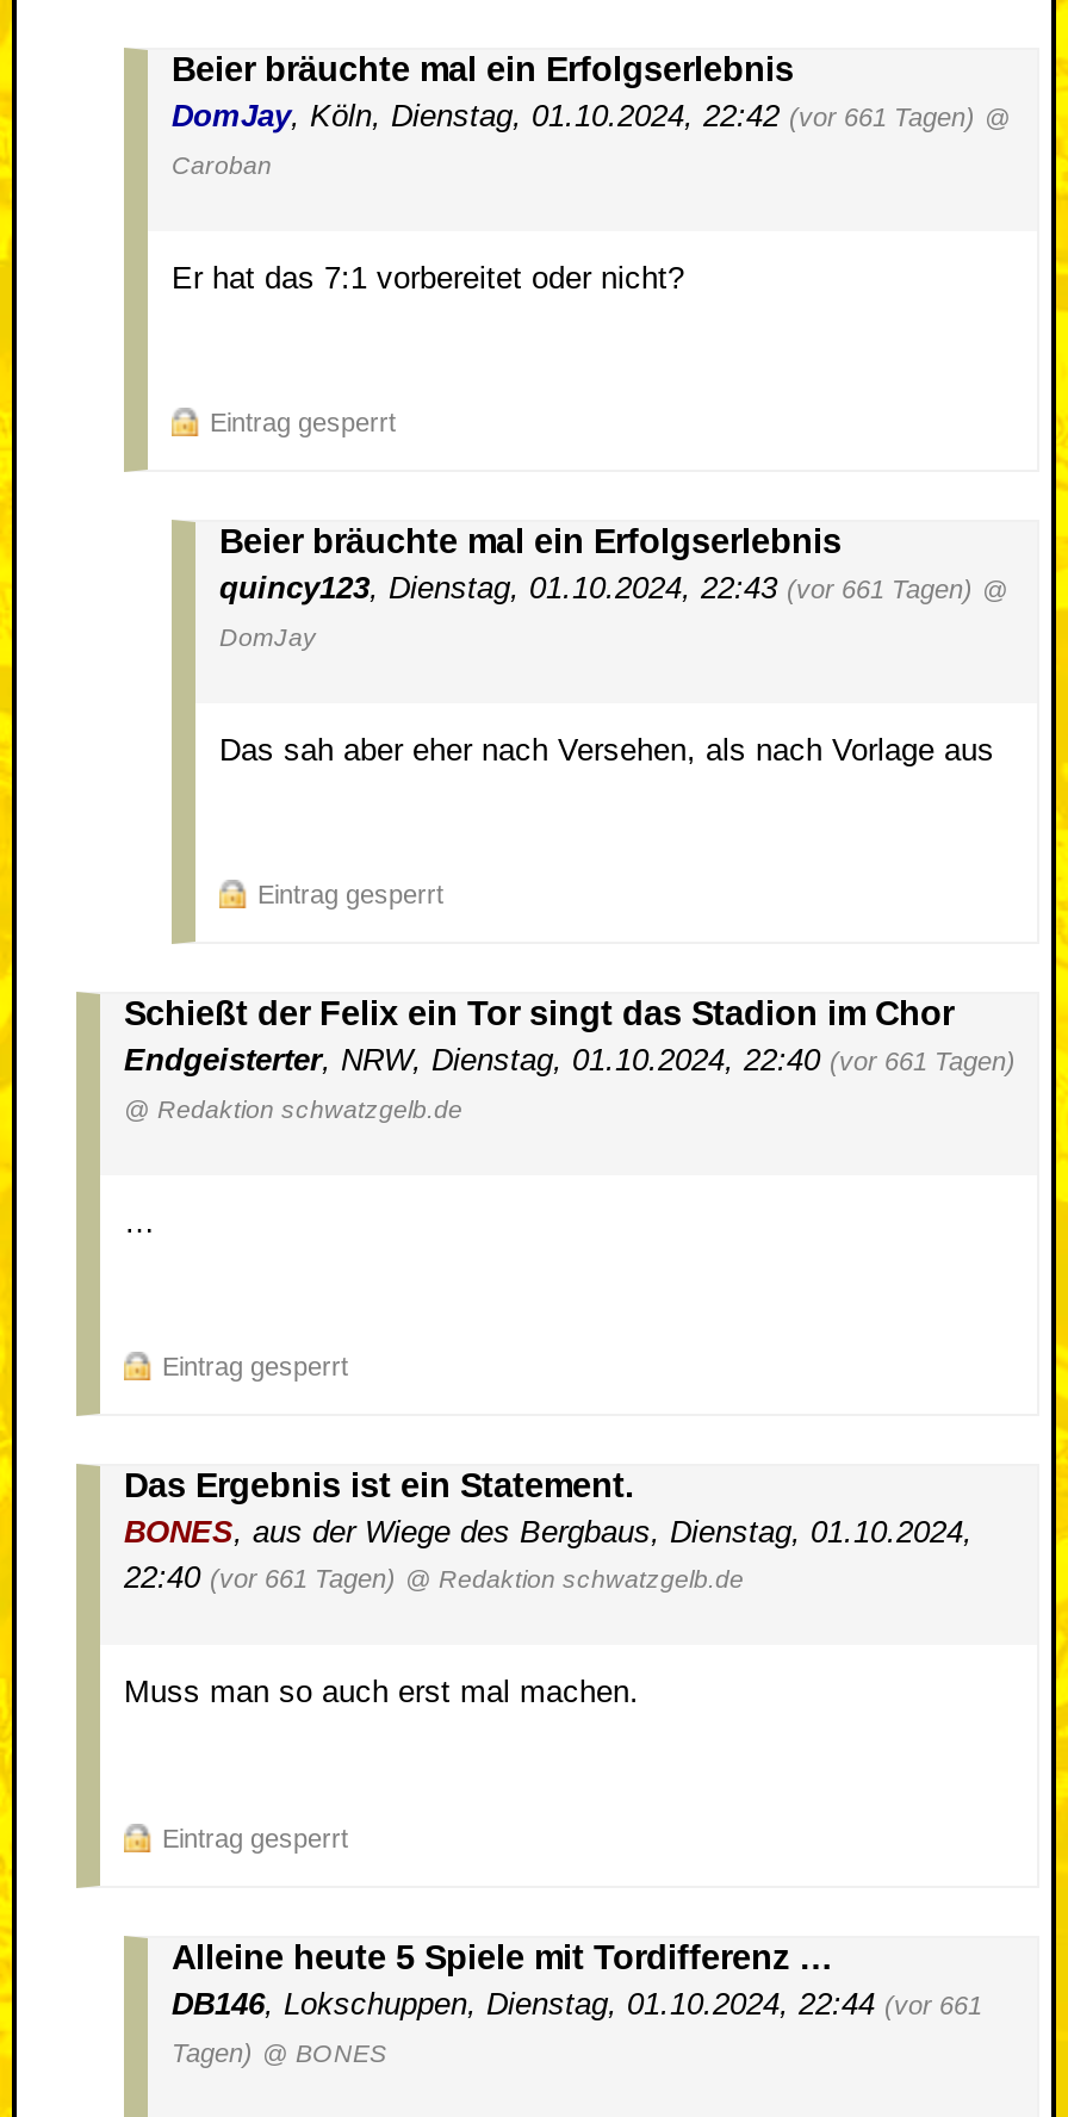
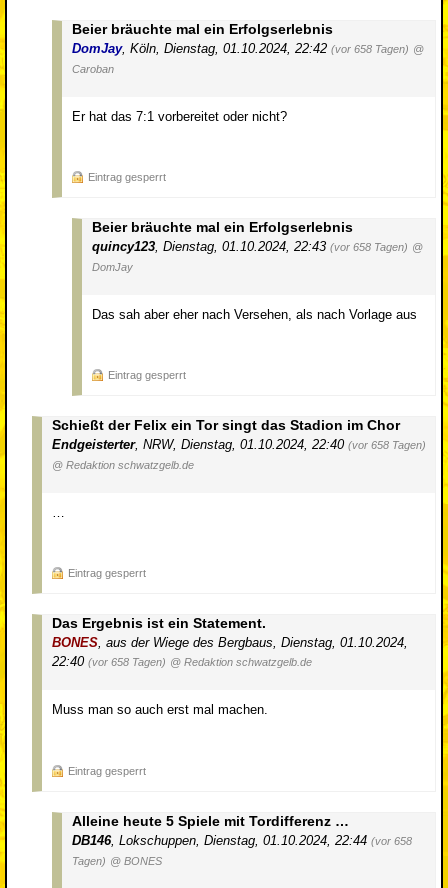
[172,97,1011,132] DomJay, Köln, Dienstag, 01.10.2024, 22:42 (vor 661 Tagen) @ -> [72,40,424,55] DomJay, Köln, Dienstag, 01.10.2024, 22:42 (vor 658 Tagen) @
[219,569,1008,605] quincy123, Dienstag, 01.10.2024, 22:43 (vor 661 Tagen) @ -> [92,239,423,254] quincy123, Dienstag, 01.10.2024, 22:43 (vor 658 Tagen) @
[124,1042,1016,1078] Endgeisterter, NRW, Dienstag, 01.10.2024, 22:40 (vor 661 Tagen) -> [52,437,426,452] Endgeisterter, NRW, Dienstag, 01.10.2024, 22:40 (vor 658 Tagen)
[124,1560,744,1595] 22:40 (vor 661 Tagen) @ Redaktion schwatzgelb.de -> [52,654,312,669] 22:40 (vor 658 Tagen) @ Redaktion schwatzgelb.de
[172,1985,982,2020] DB146, Lokschuppen, Dienstag, 01.10.2024, 22:44 (vor 661 -> [72,832,412,847] DB146, Lokschuppen, Dienstag, 01.10.2024, 22:44 (vor 658

